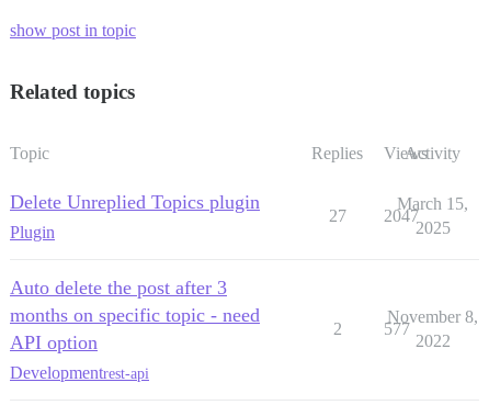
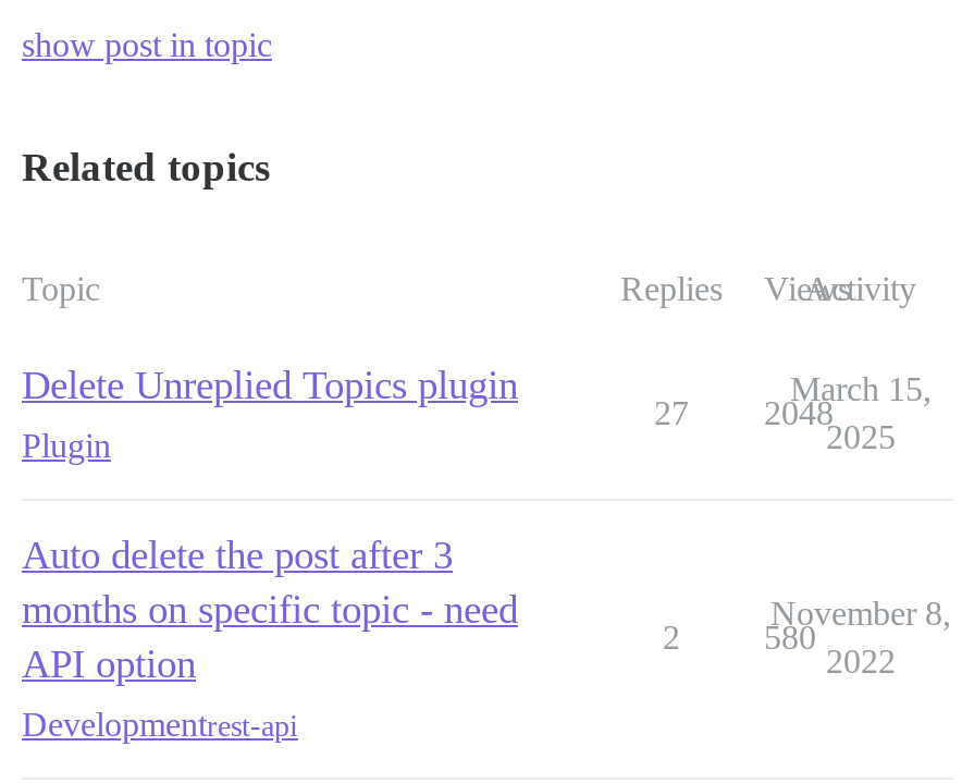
[384,207,419,225] 2047 -> [764,395,834,432] 2048
[384,320,410,338] 577 -> [764,619,816,656] 580

